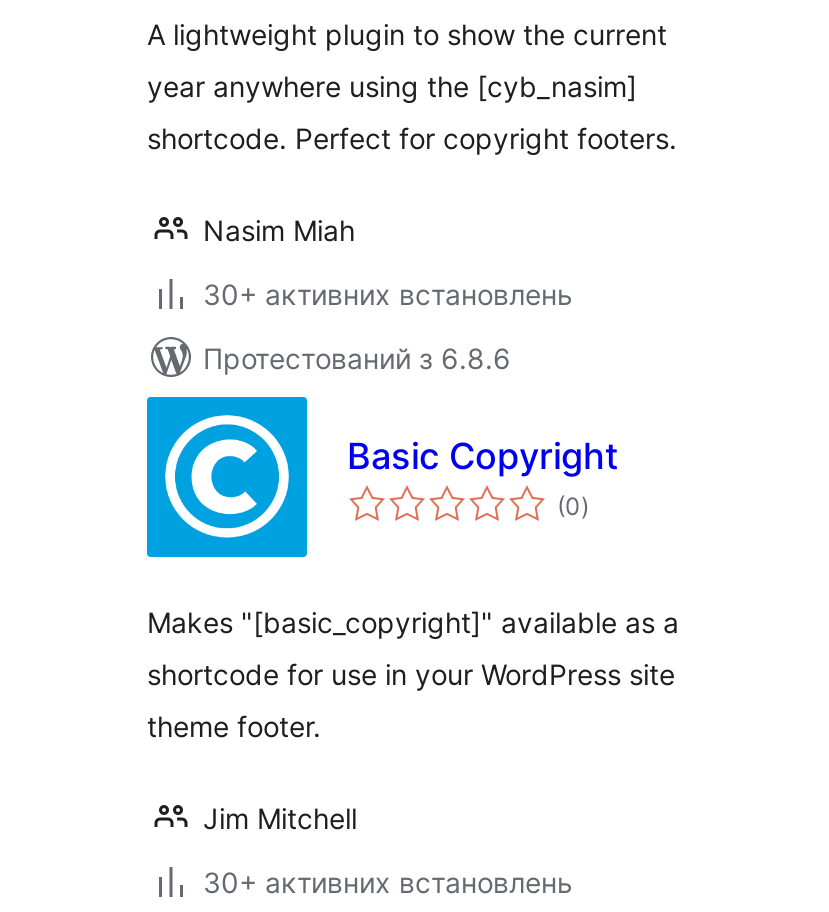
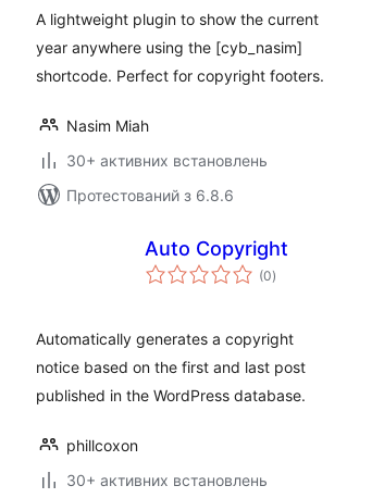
[145,395,309,559] [image] -> none
[347,435,619,477] Basic Copyright -> [145,237,288,260] Auto Copyright
[147,605,679,639] Makes "[basic_copyright]" available as a -> [36,329,294,348] Automatically generates a copyright
[147,657,675,691] shortcode for use in your WordPress site -> [36,358,306,376] notice based on the first and last post
[147,709,321,743] theme footer. -> [36,386,306,404] published in the WordPress database.
[203,801,357,835] Jim Mitchell -> [66,436,138,455] phillcoxon

